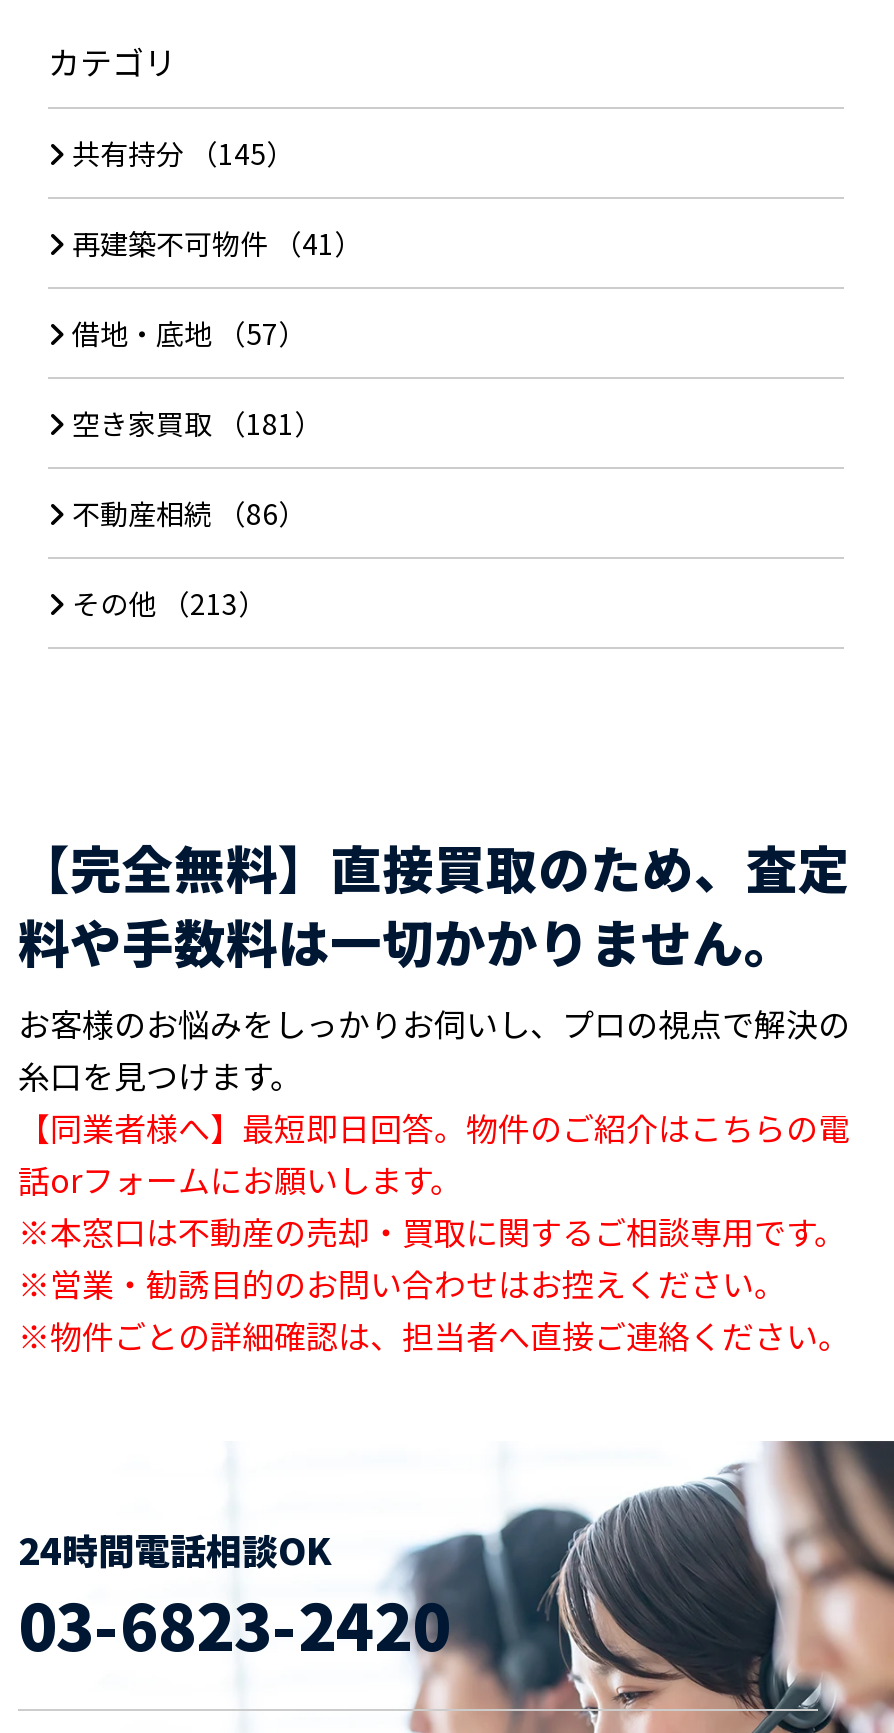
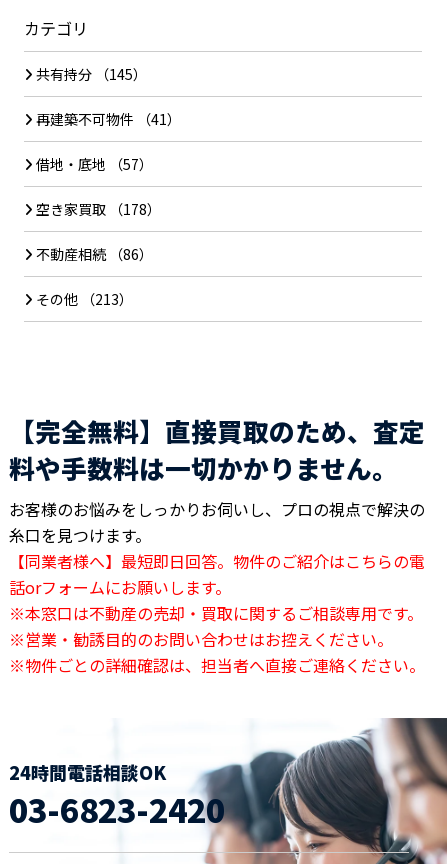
[72,403,322,443] 空き家買取（181） -> [36,199,161,219] 空き家買取（178）

